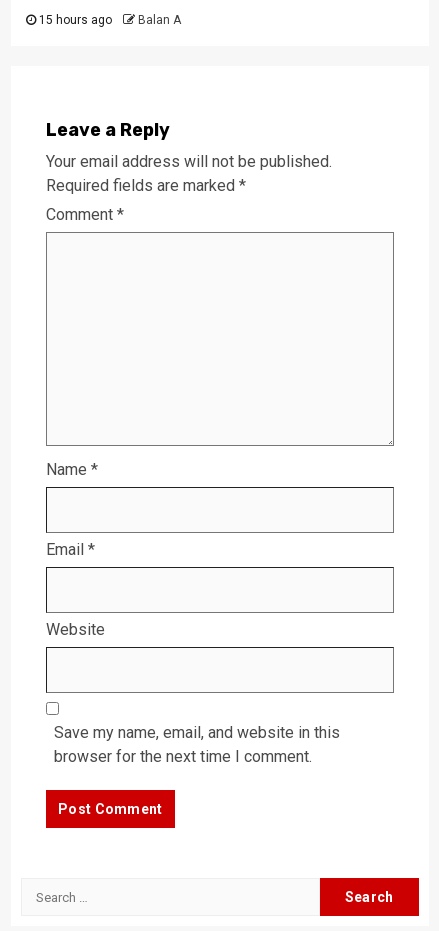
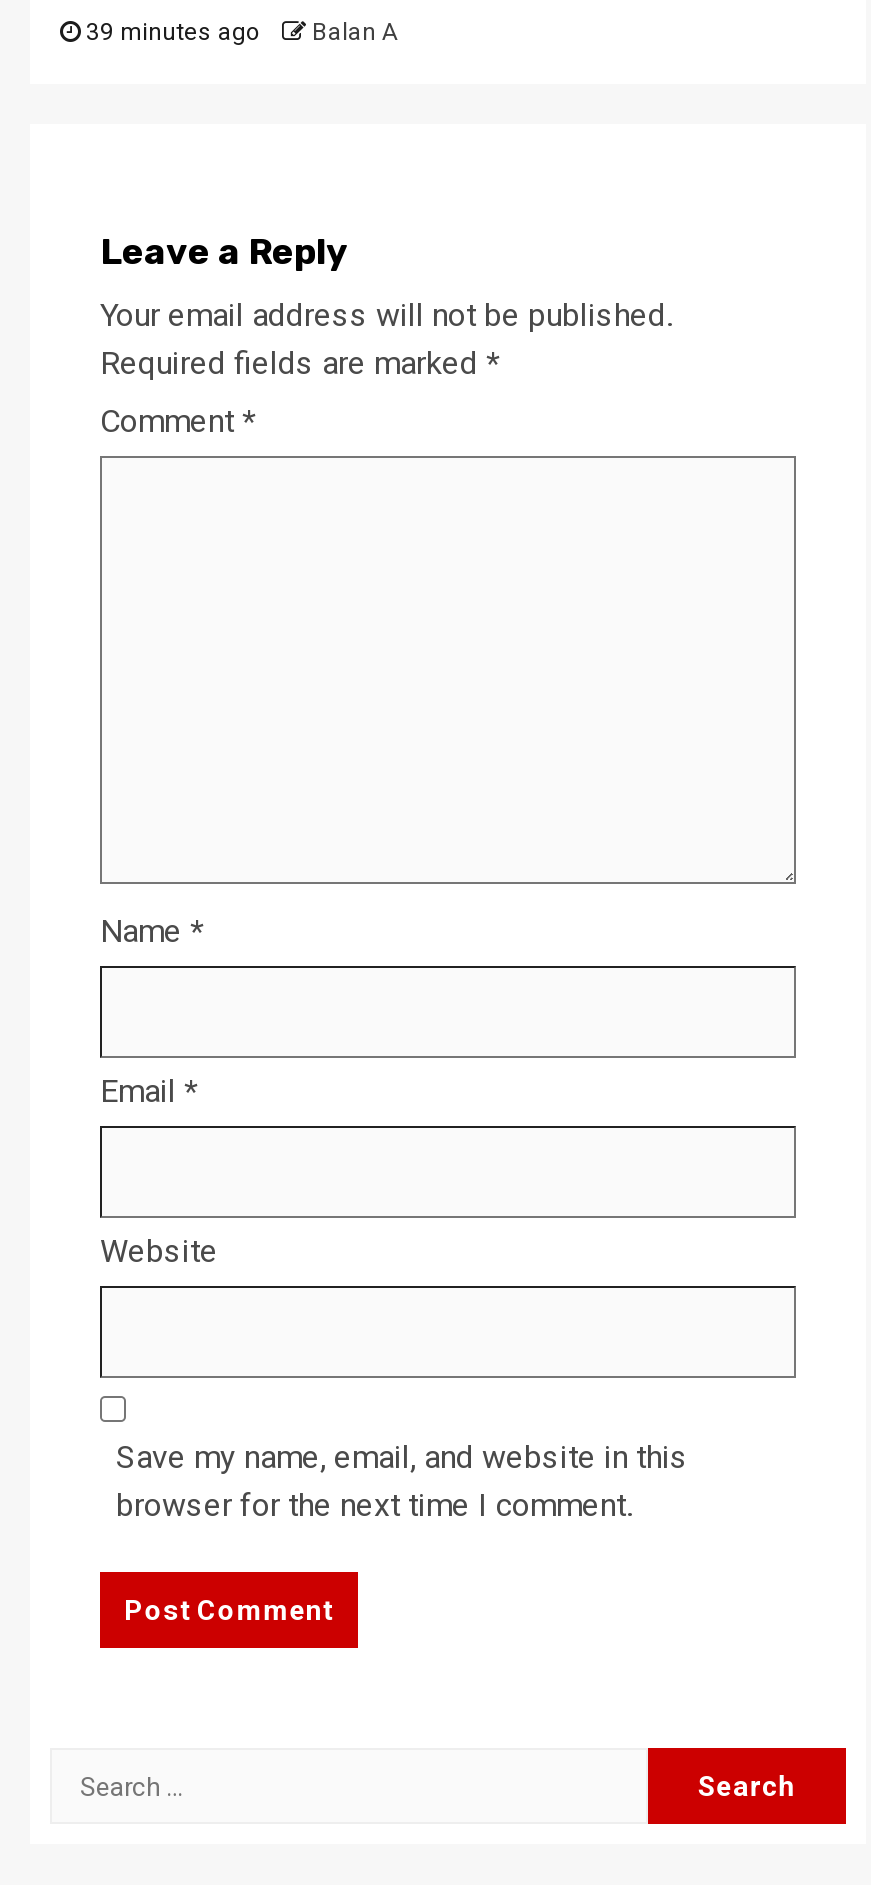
[36,13,181,27] 15 hours ago Balan A -> [80,18,398,46] 39 minutes ago Balan A

